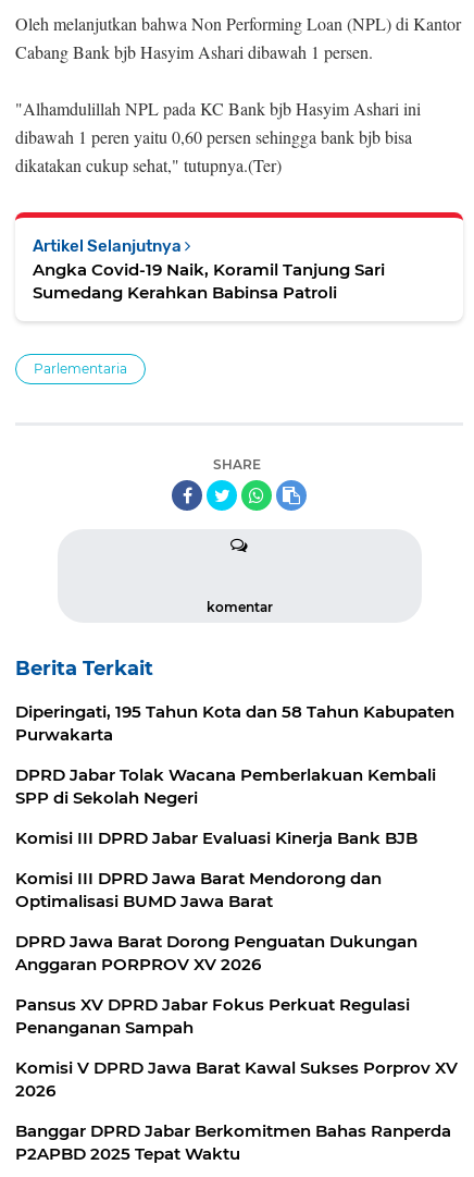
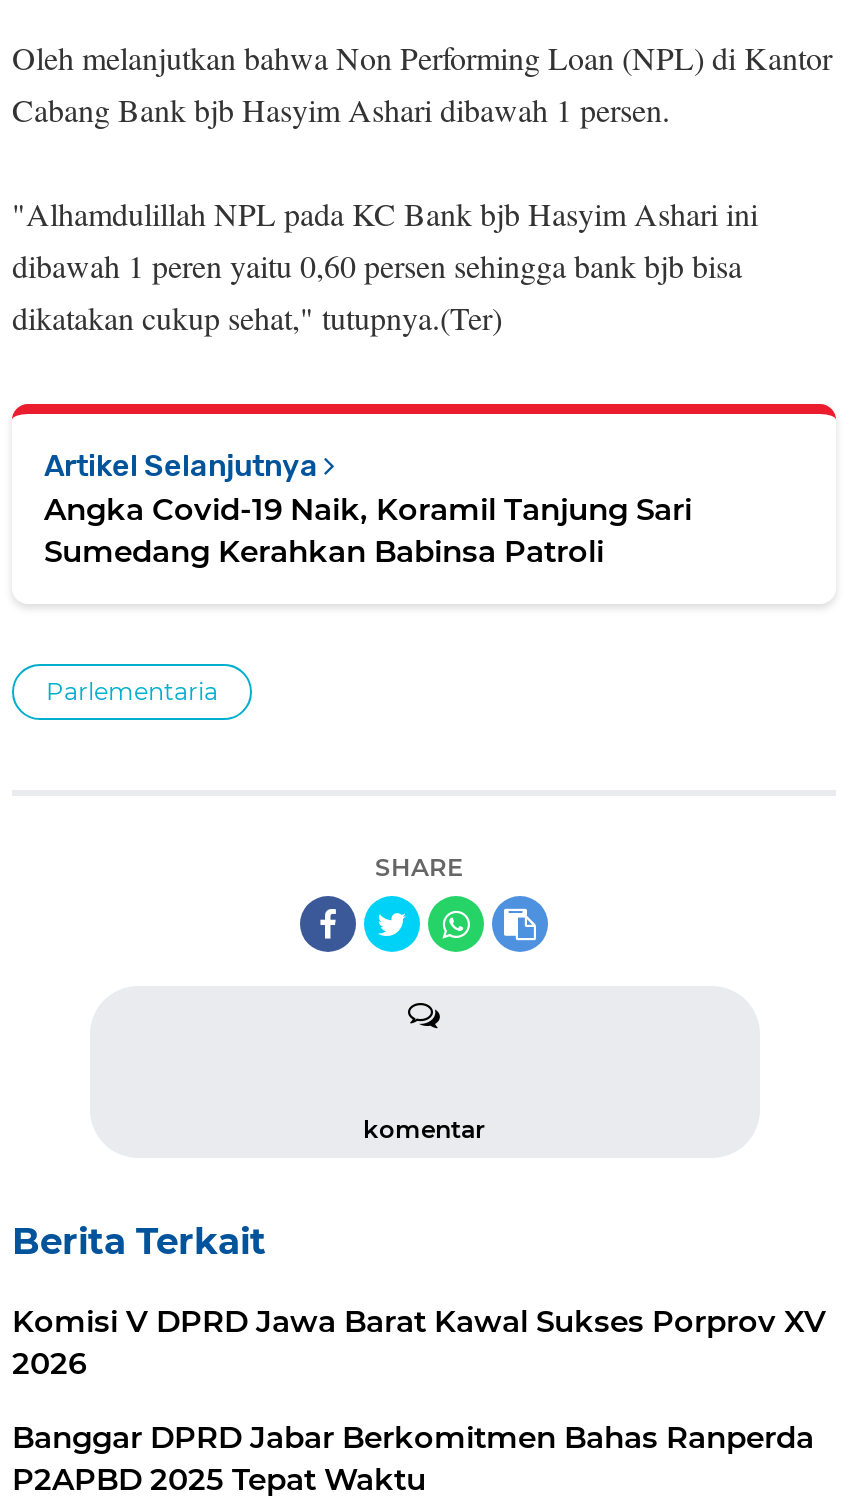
[15,701,454,1038] Diperingati, 195 Tahun Kota dan 58 Tahun Kabupaten | Purwakarta | DPRD Jabar Tolak Wacana Pemberlakuan Kembali | SPP di Sekolah Negeri | Komisi III DPRD Jabar Evaluasi Kinerja Bank BJB | Komisi III DPRD Jawa Barat Mendorong dan | Optimalisasi BUMD Jawa Barat | DPRD Jawa Barat Dorong Penguatan Dukungan | Anggaran PORPROV XV 2026 | Pansus XV DPRD Jabar Fokus Perkuat Regulasi | Penanganan Sampah -> none

